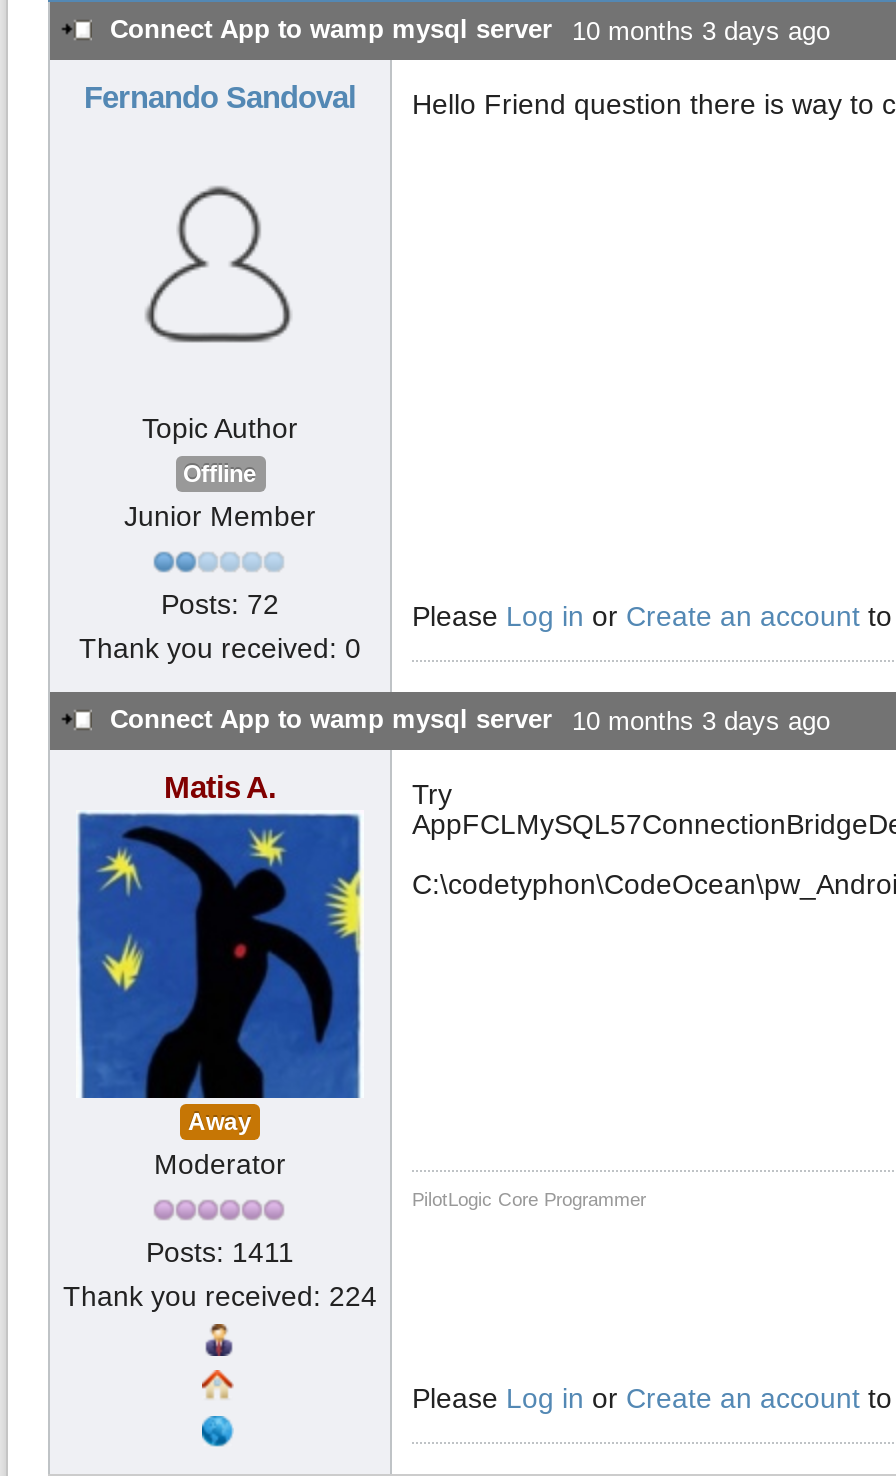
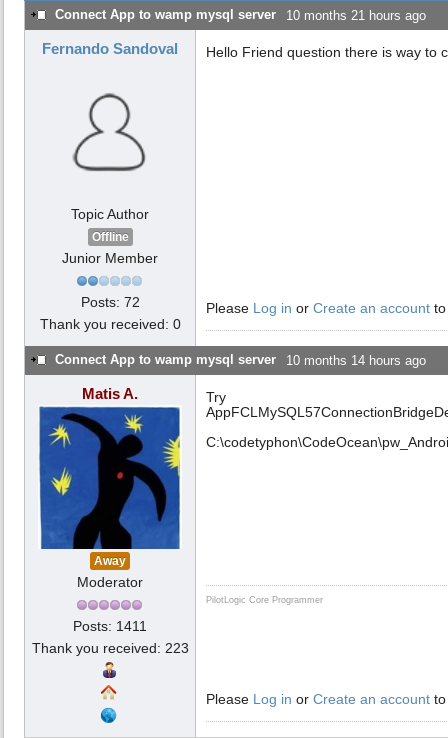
[572,15,830,45] 10 months 3 days ago -> [286,7,426,22] 10 months 21 hours ago
[572,705,830,735] 10 months 3 days ago -> [286,352,426,367] 10 months 14 hours ago
[63,1279,377,1311] Thank you received: 224 -> [31,639,188,655] Thank you received: 223

